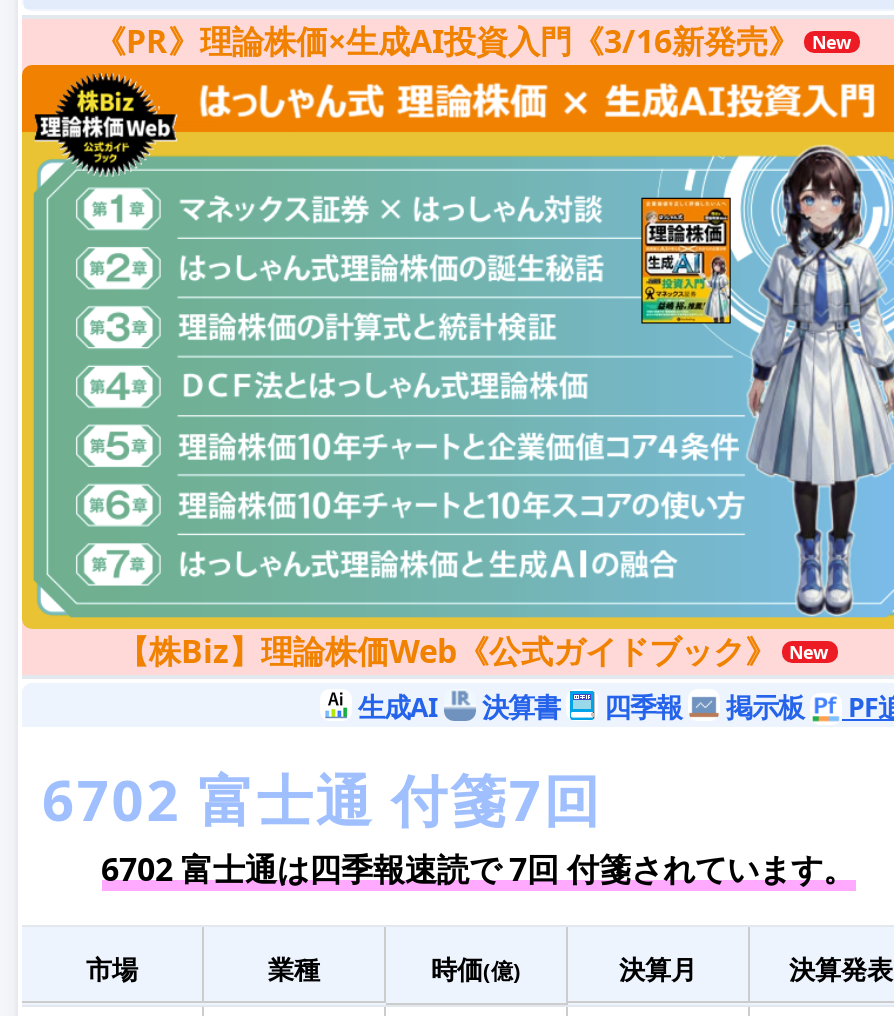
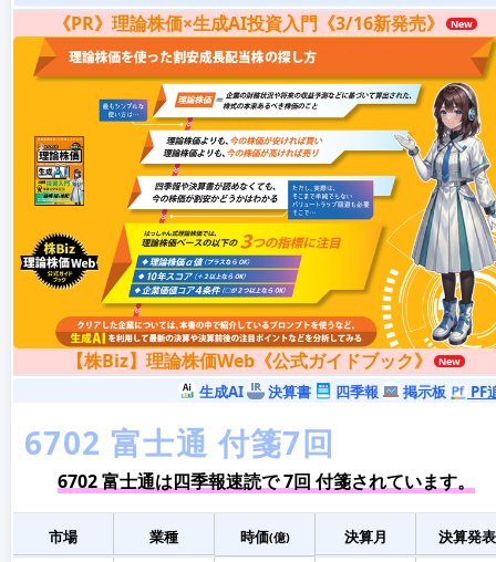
[22,65,888,631] [image] -> [13,37,493,348] [image]

